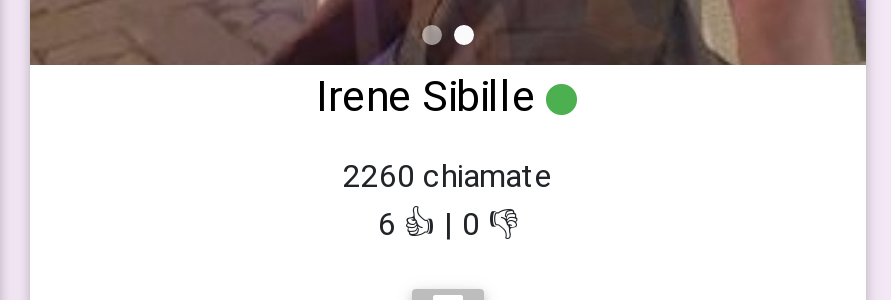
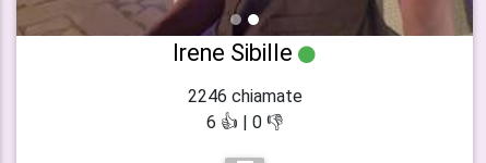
[343,157,553,195] 2260 chiamate -> [187,85,302,106] 2246 chiamate

